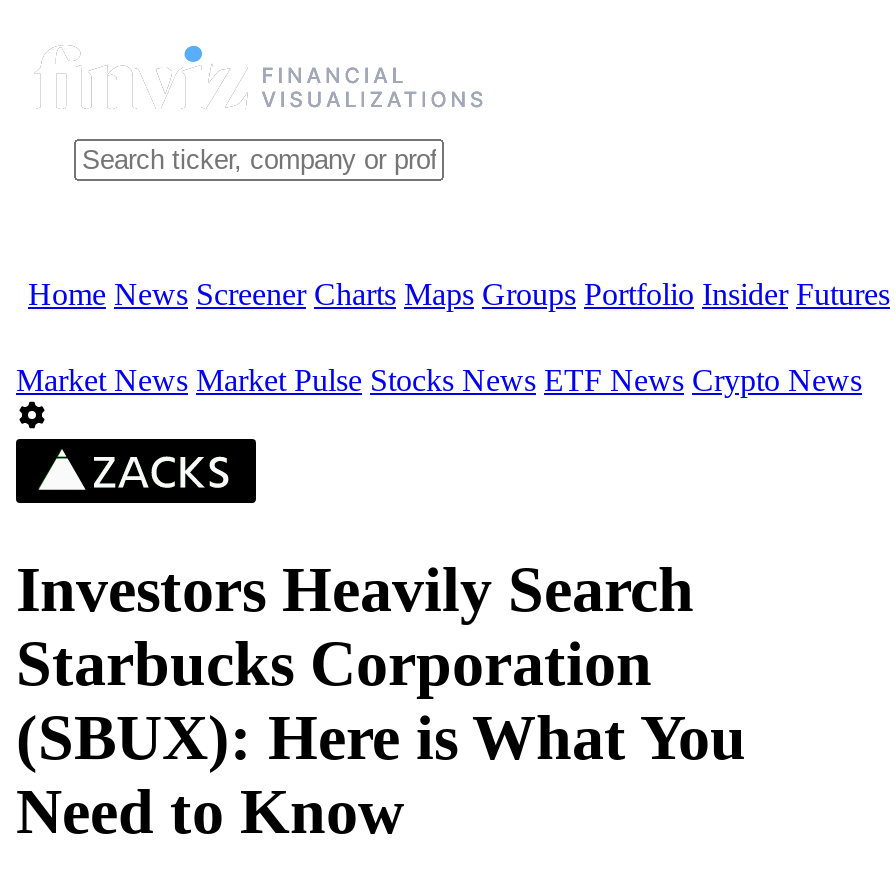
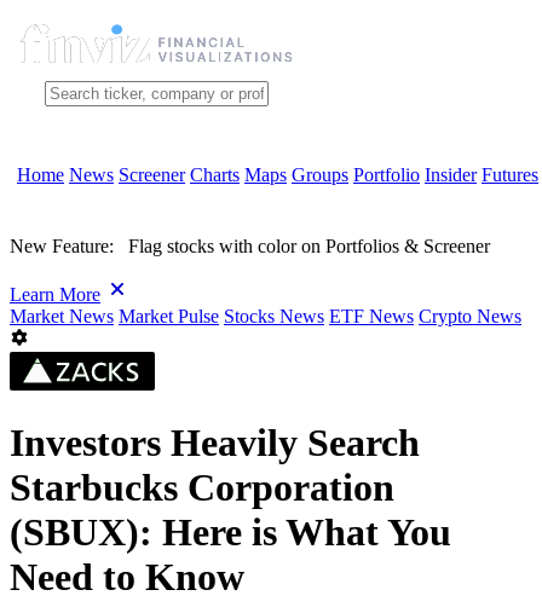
none -> [10,236,490,305] New Feature: Flag stocks with color on Portfolios & Screener | Learn More

